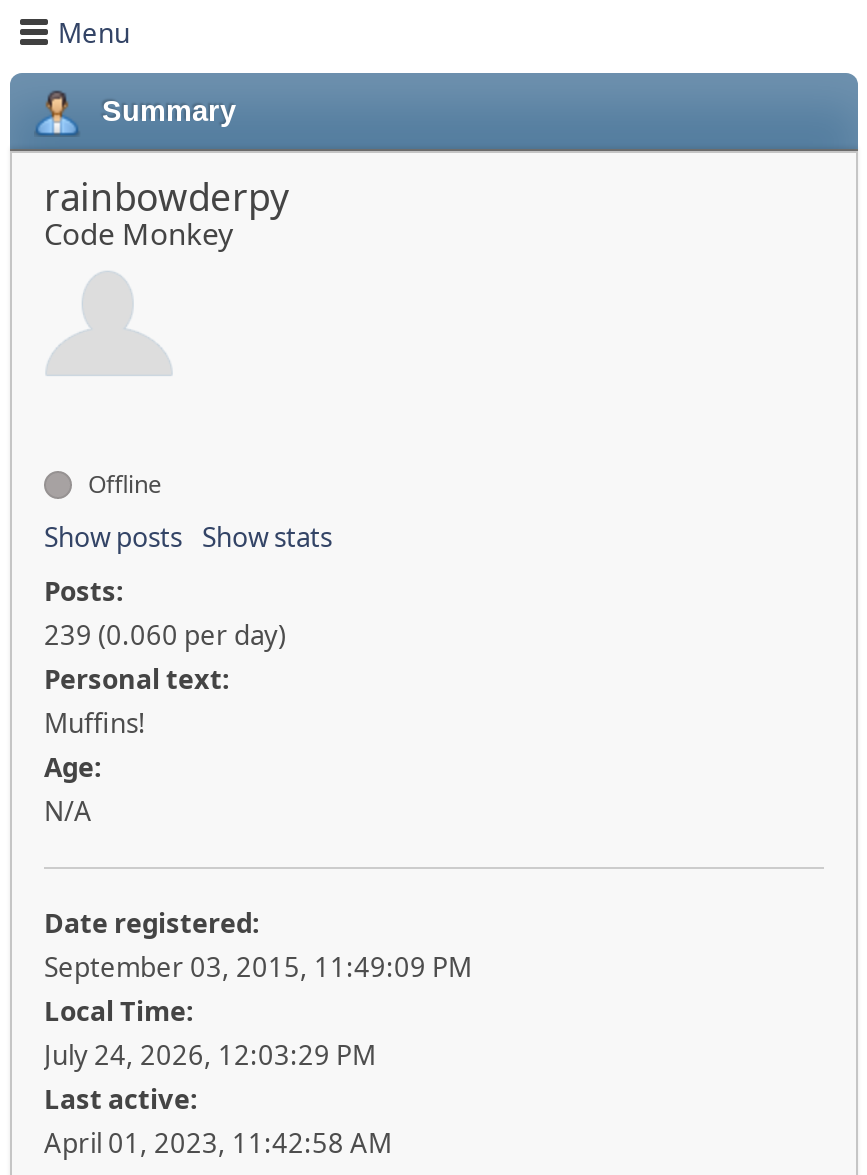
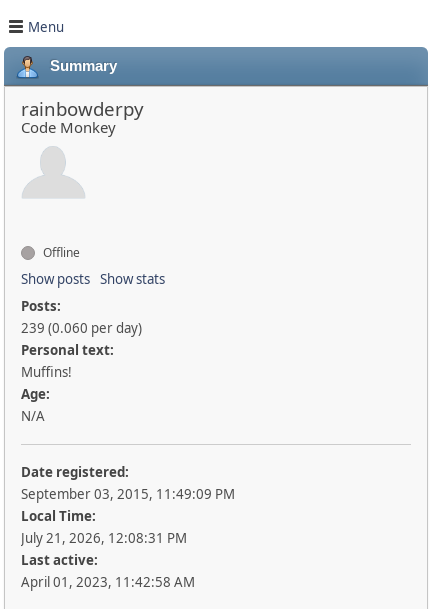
[44,1037,376,1073] July 24, 2026, 12:03:29 PM -> [21,529,187,547] July 21, 2026, 12:08:31 PM

